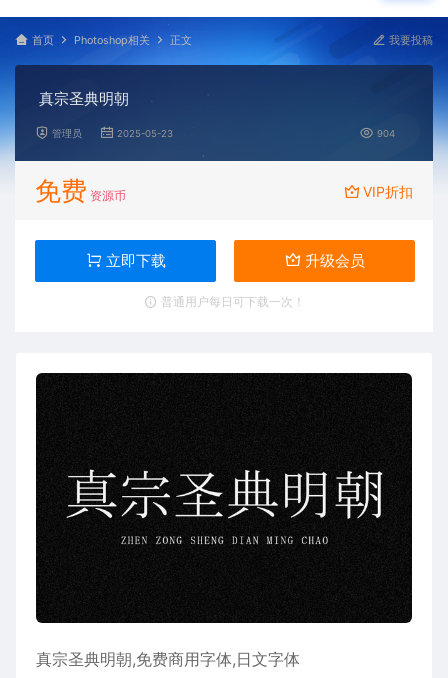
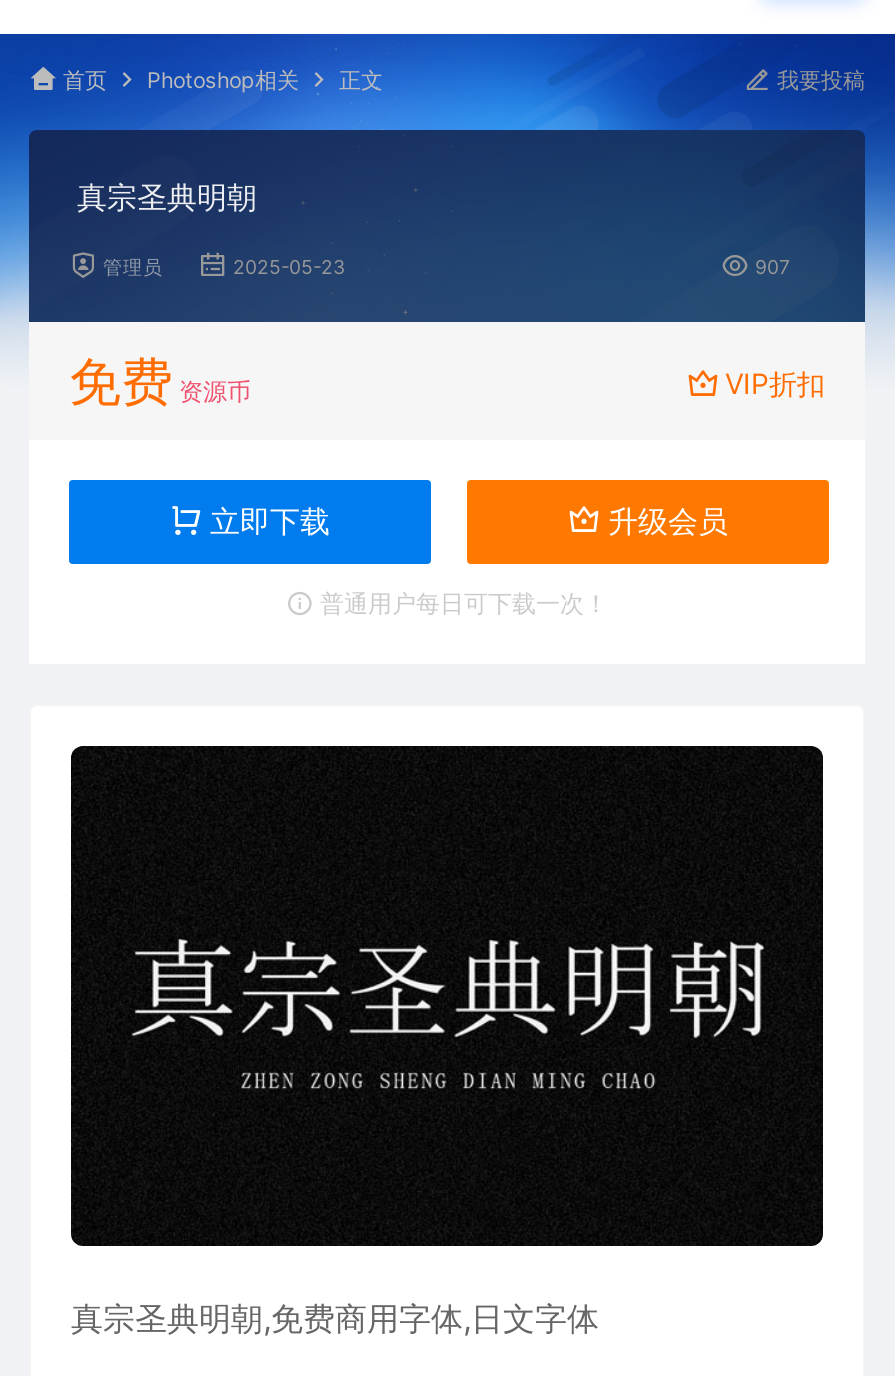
[374,128,395,139] 904 -> [749,256,789,278] 907

